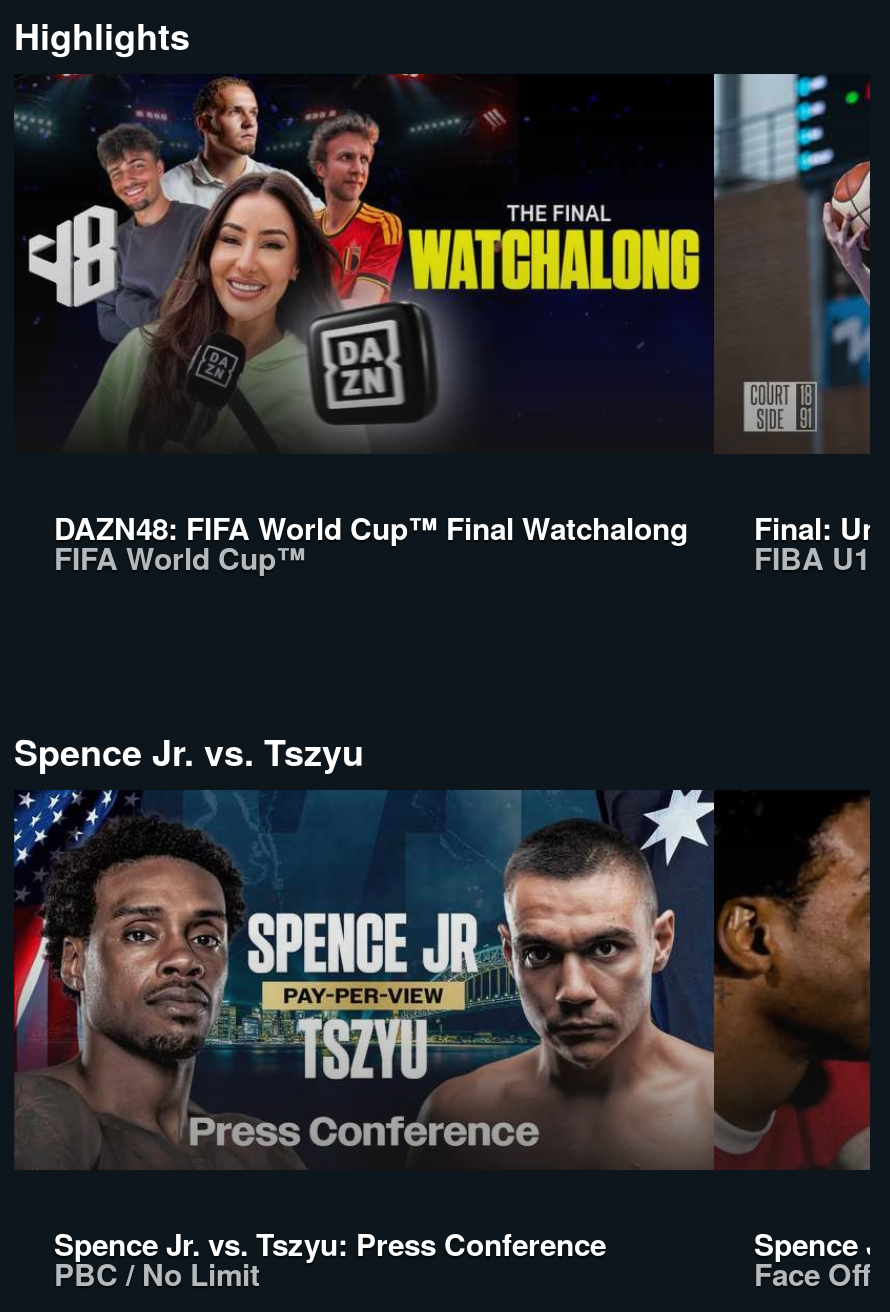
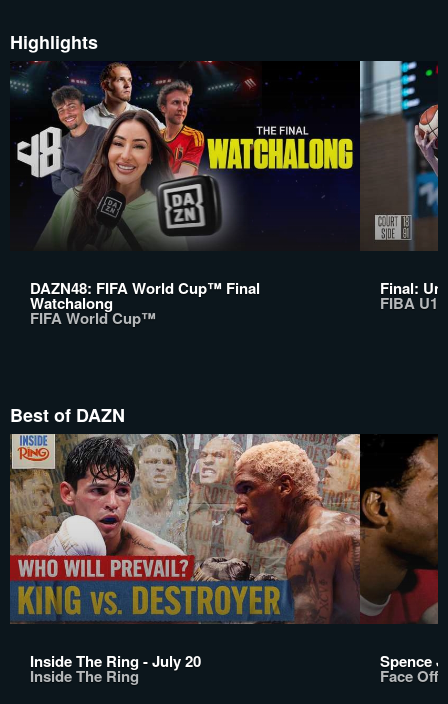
[14,726,364,778] Spence Jr. vs. Tszyu -> [10,402,125,428] Best of DAZN
[12,790,716,1296] [image] | Spence Jr. vs. Tszyu: Press Conference | PBC / No Limit -> [9,433,361,687] [image] | Inside The Ring - July 20 | Inside The Ring

